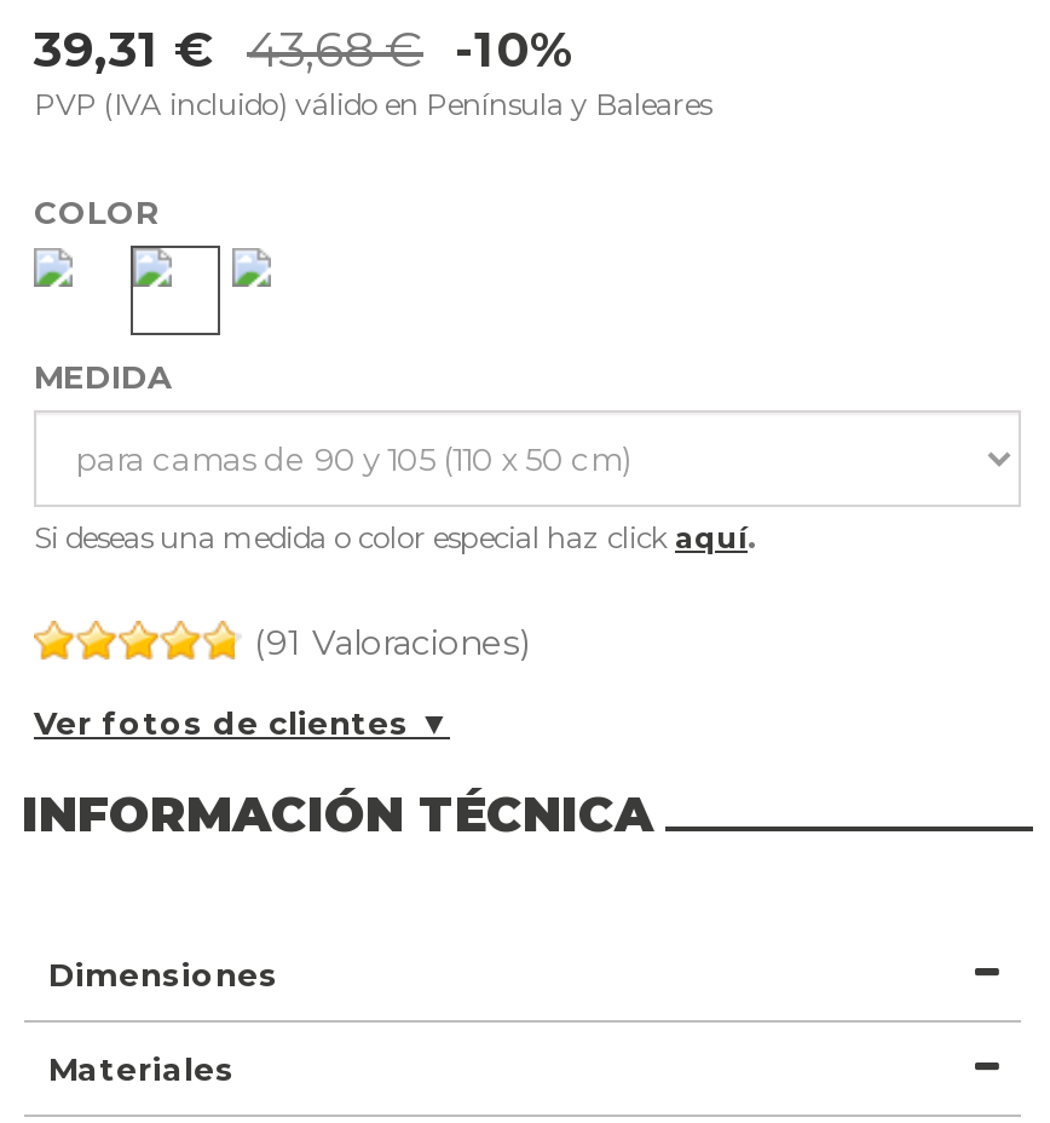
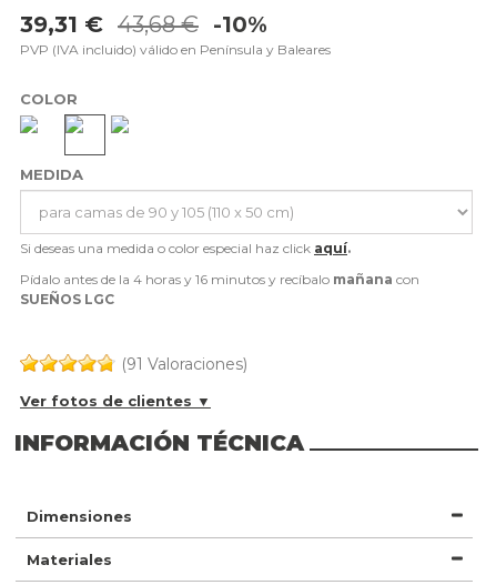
none -> [20,270,419,307] Pídalo antes de la 4 horas y 16 minutos y recíbalo mañana con | SUEÑOS LGC

